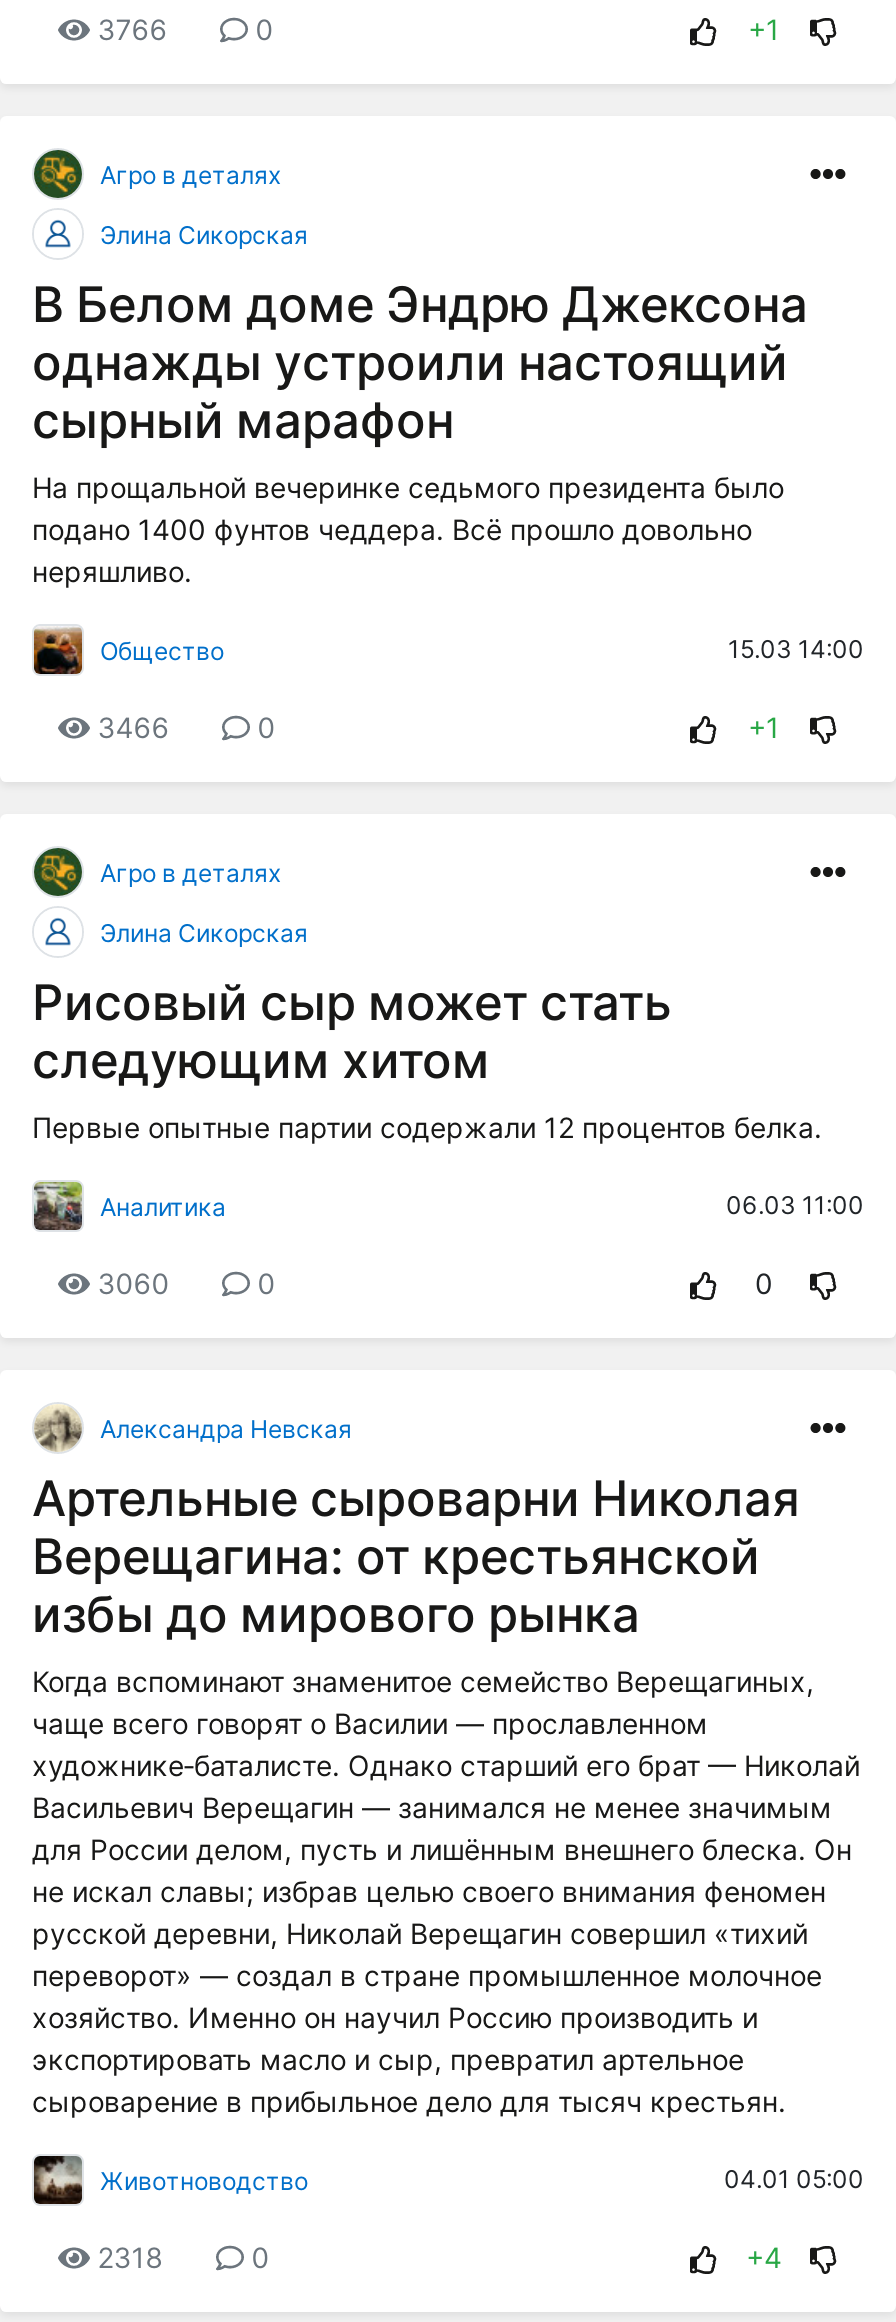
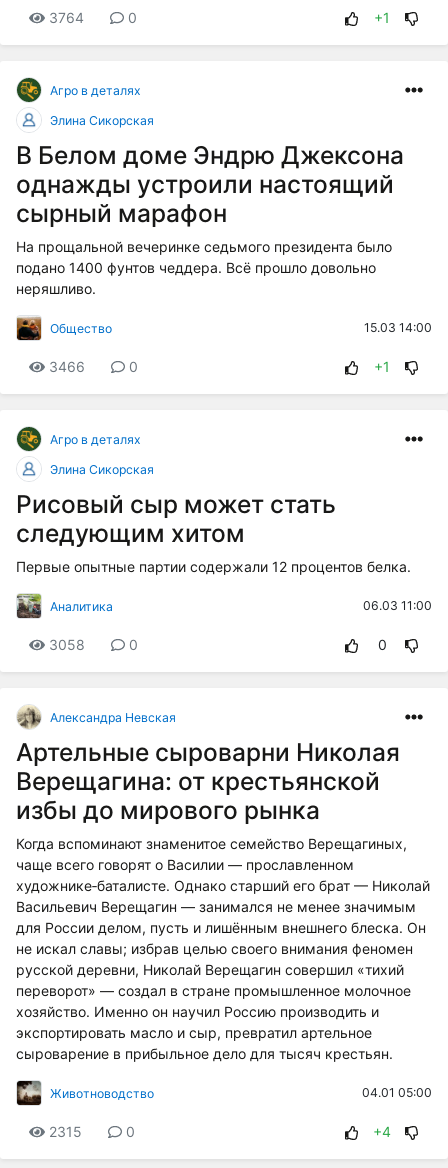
[98,12,168,46] 3766 -> [49,9,84,26] 3764
[98,1266,170,1300] 3060 -> [49,636,85,653] 3058
[98,2240,164,2274] 2318 -> [49,1123,82,1140] 2315

